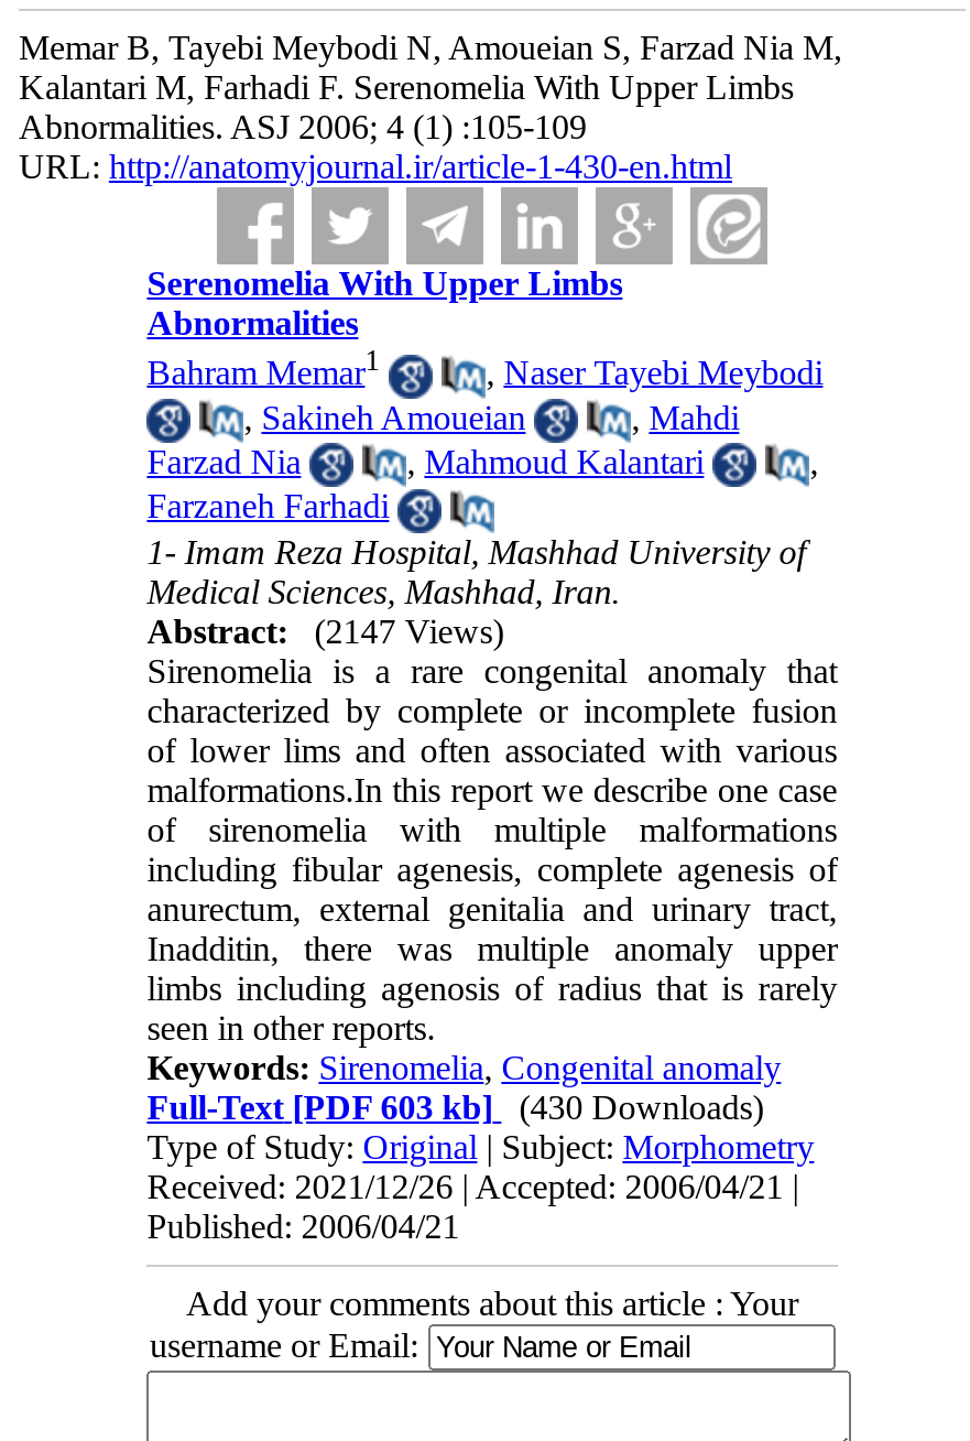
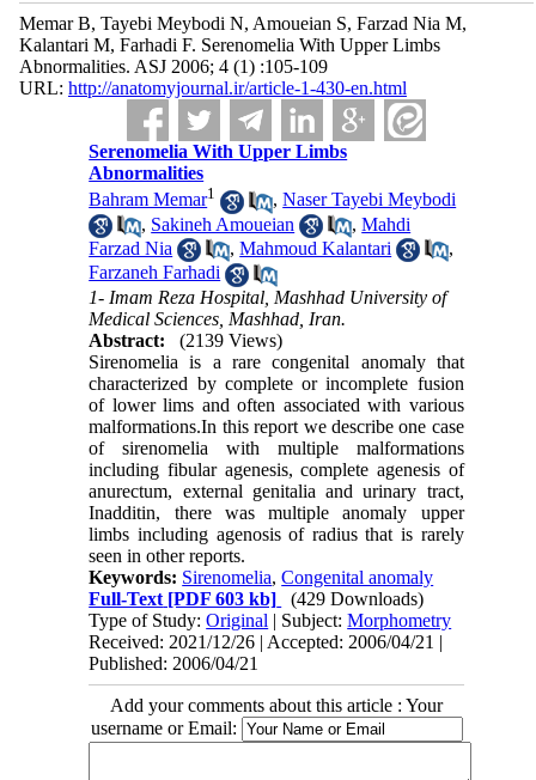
[147,612,504,649] Abstract: (2147 Views) -> [89,330,283,350] Abstract: (2139 Views)
[147,1088,763,1125] Full-Text [PDF 603 kb] (430 Downloads) -> [89,588,424,608] Full-Text [PDF 603 kb] (429 Downloads)

